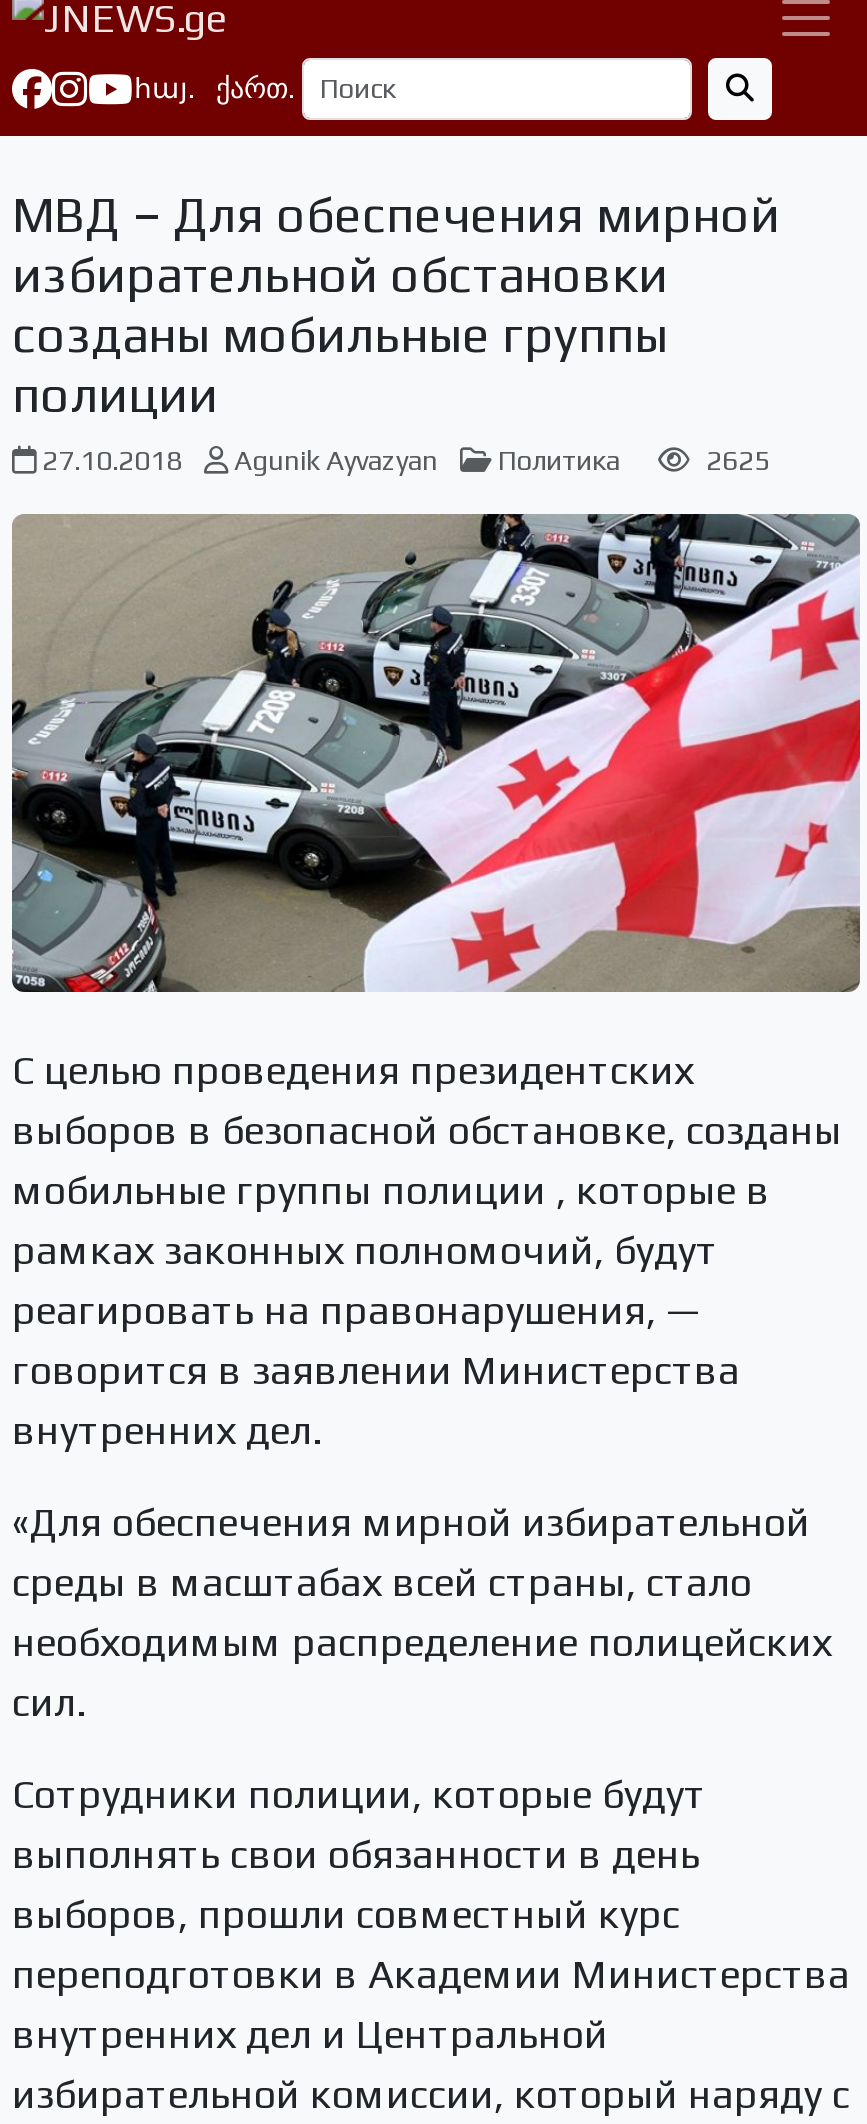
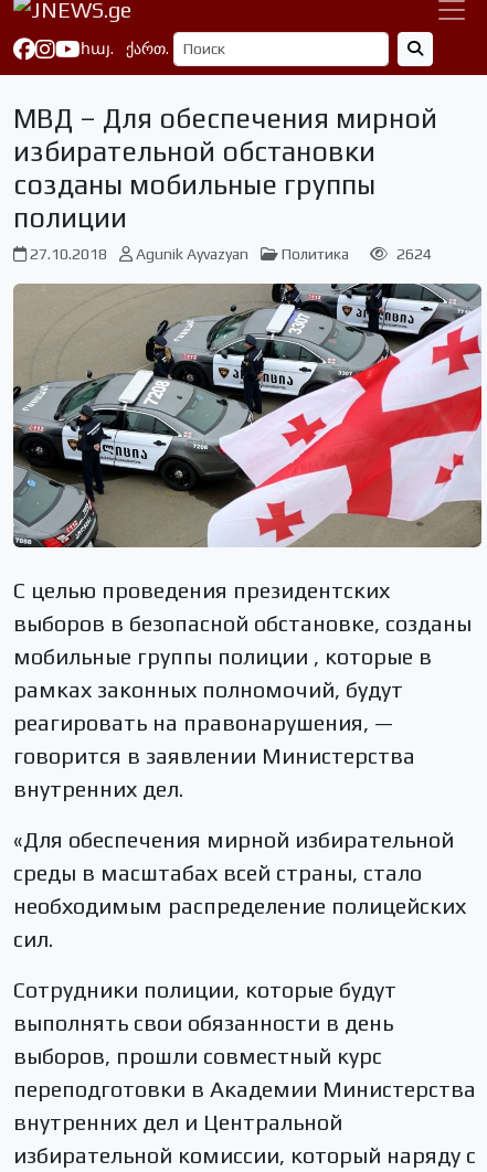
[706,444,770,476] 2625 -> [396,245,432,263] 2624

